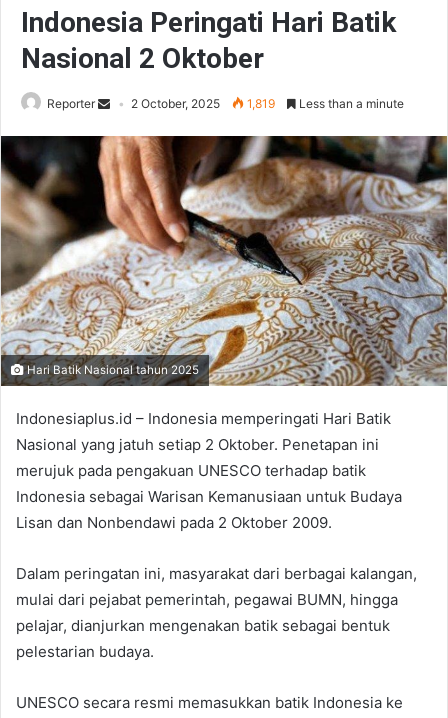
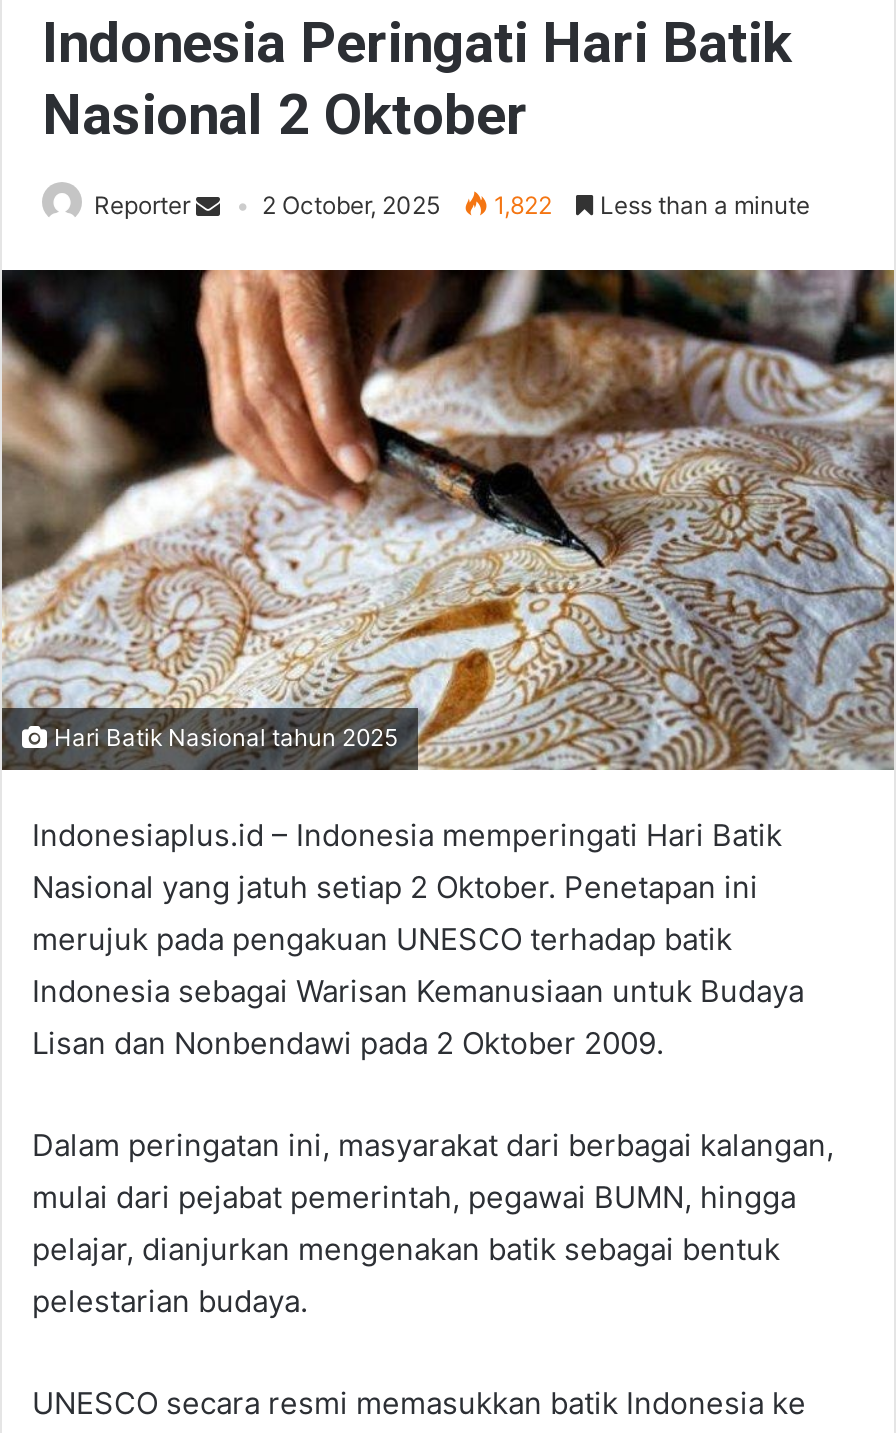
[131,96,404,111] 2 October, 2025 1,819 Less than a minute -> [262,190,810,220] 2 October, 2025 1,822 Less than a minute

